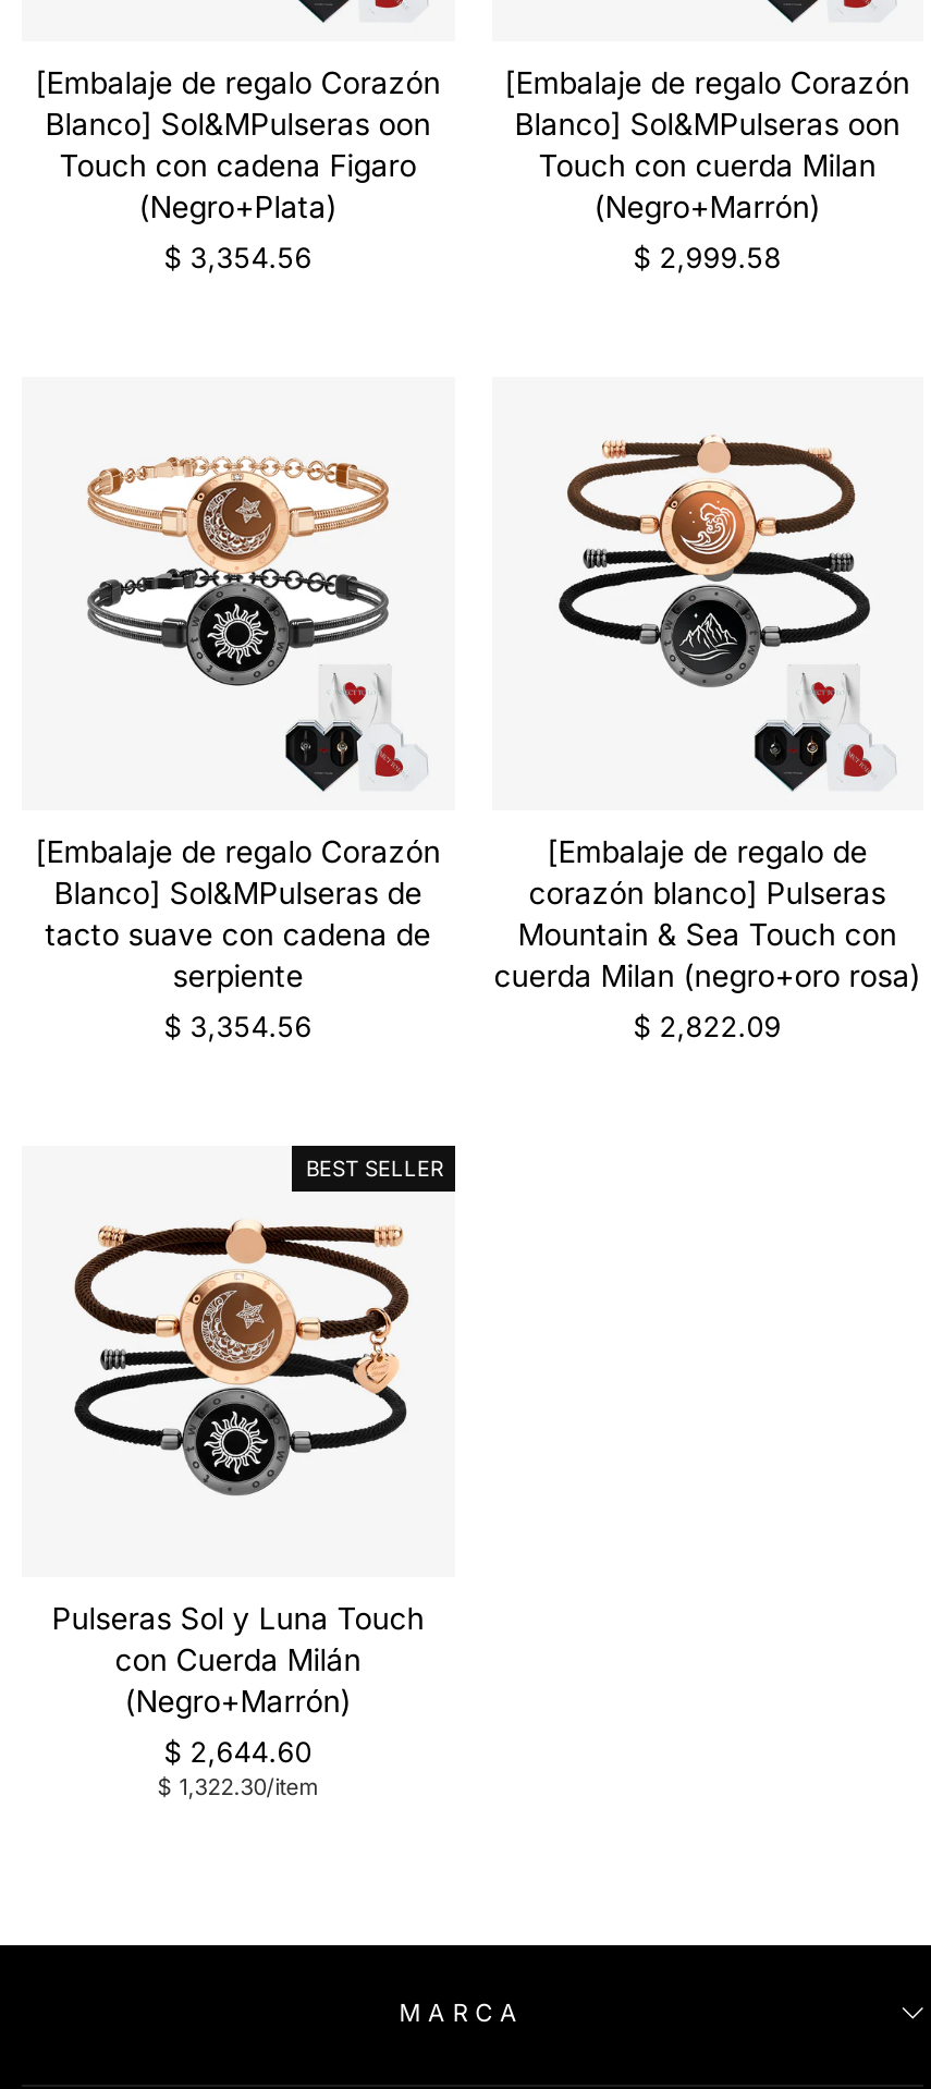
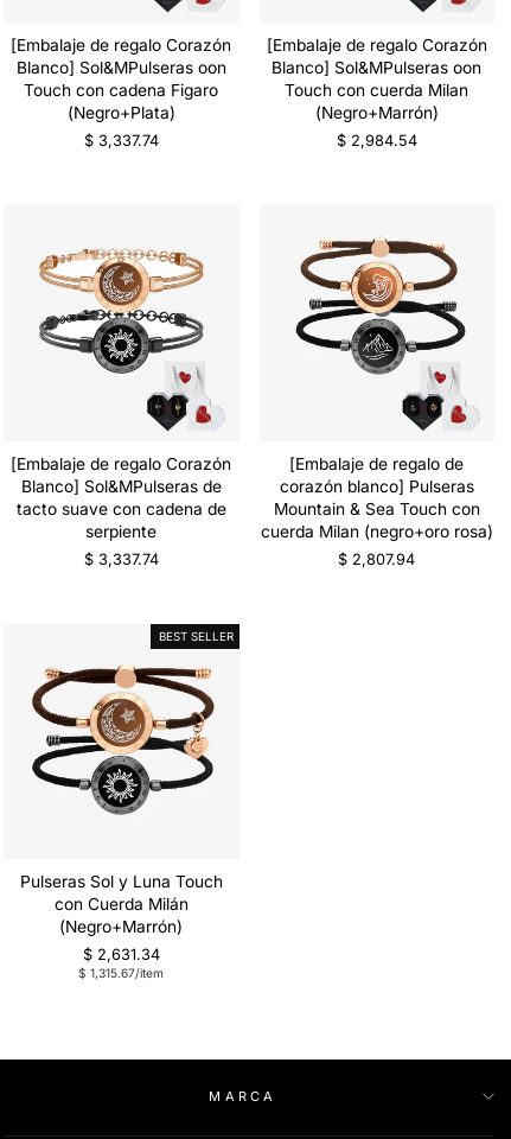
[164,242,312,275] $ 3,354.56 -> [84,132,159,150] $ 3,337.74
[633,242,781,275] $ 2,999.58 -> [336,132,417,150] $ 2,984.54
[164,1010,312,1043] $ 3,354.56 -> [84,550,159,568] $ 3,337.74
[633,1010,781,1043] $ 2,822.09 -> [338,550,415,568] $ 2,807.94
[157,1737,318,1800] $ 2,644.60 | $ 1,322.30/item -> [78,946,164,980] $ 2,631.34 | $ 1,315.67/item

